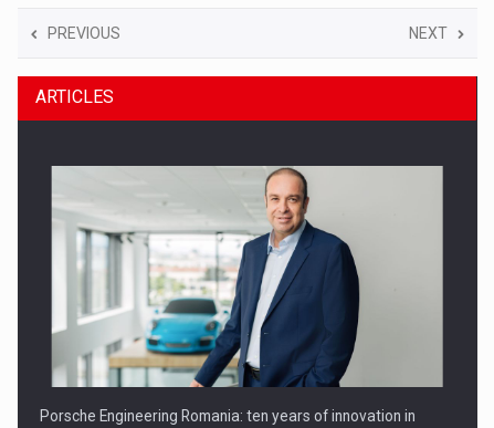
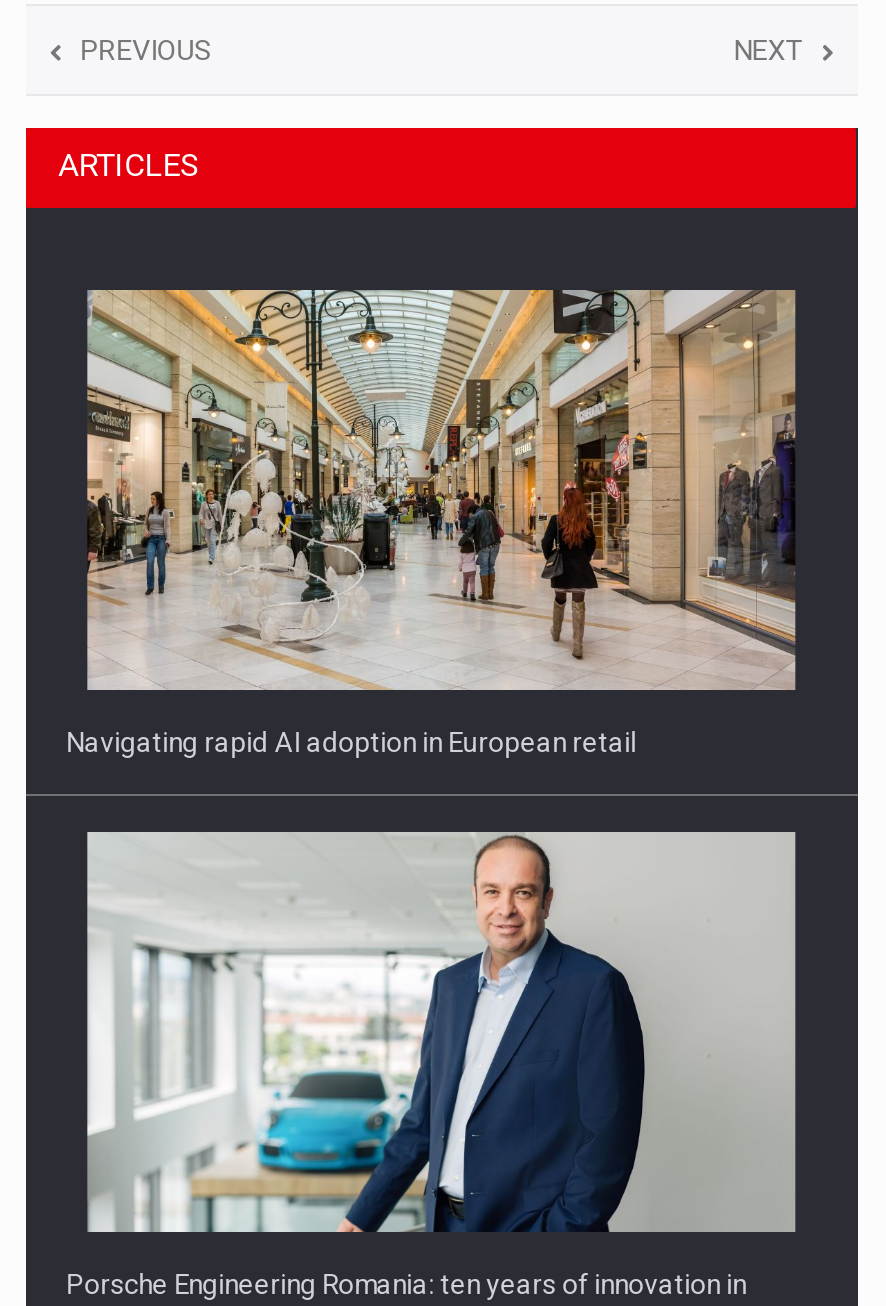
none -> [66,288,796,757] [image] | Navigating rapid AI adoption in European retail

